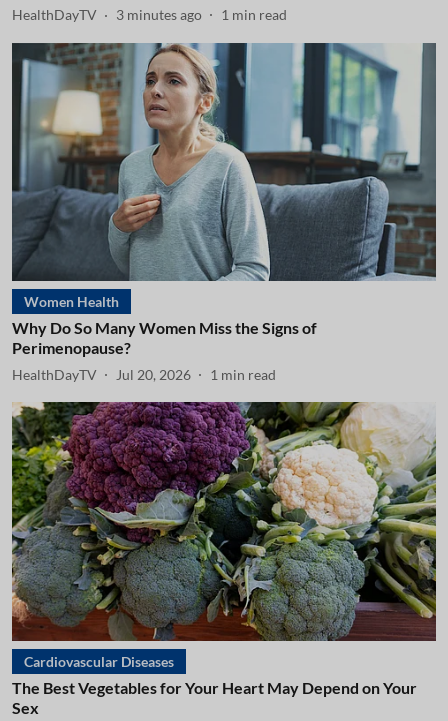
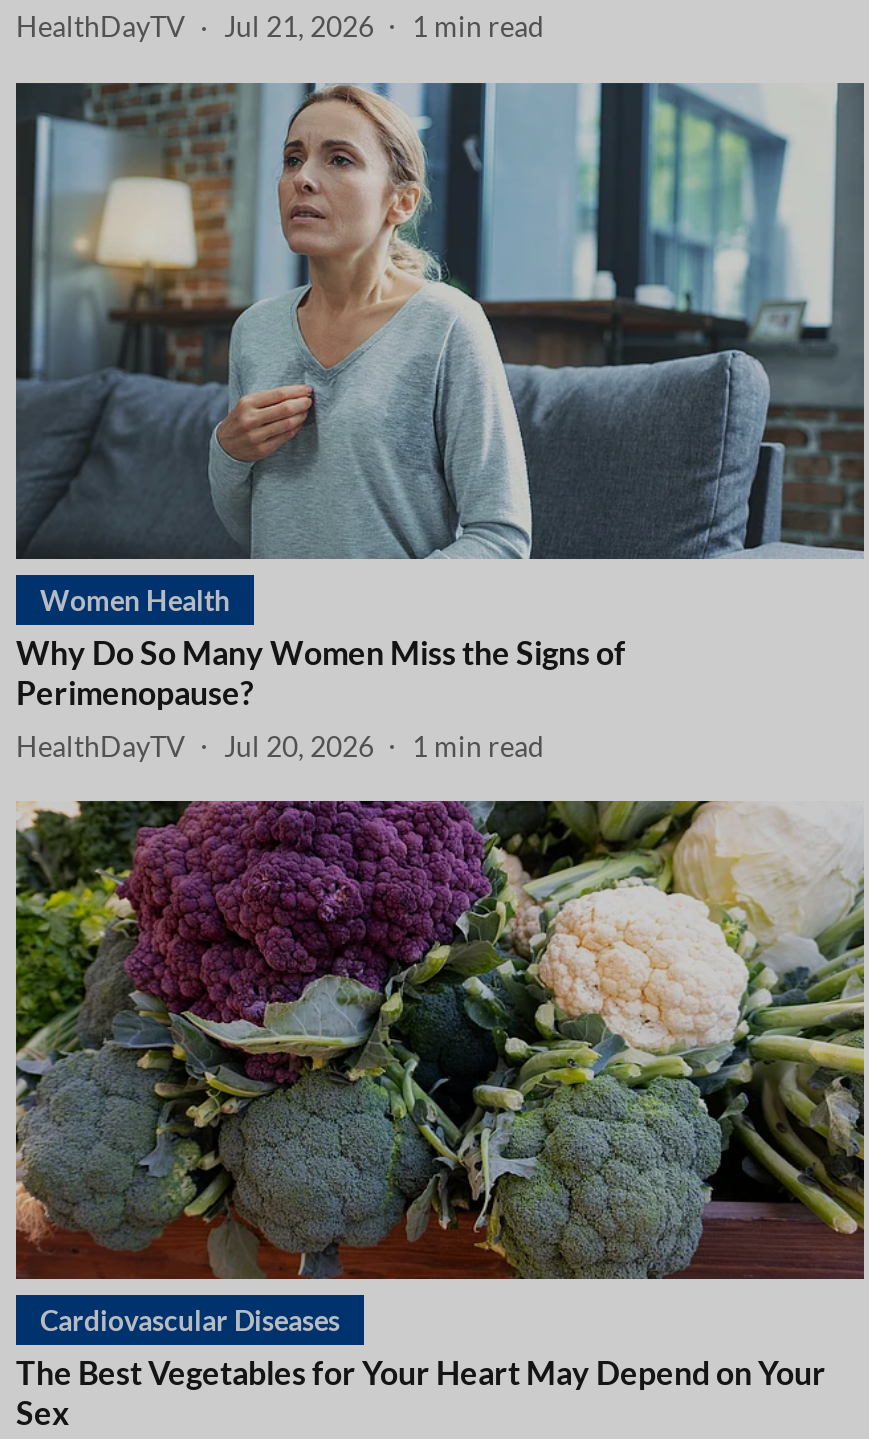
[12,6,287,23] HealthDayTV 3 minutes ago 1 min read -> [16,9,544,43] HealthDayTV Jul 21, 2026 1 min read

